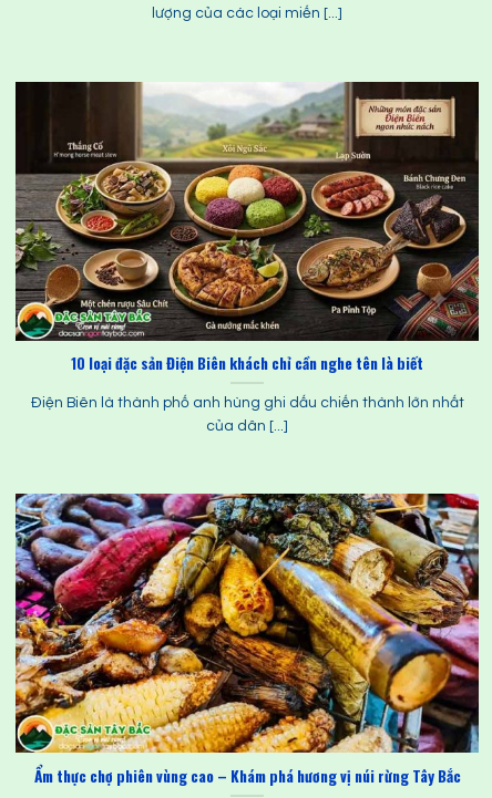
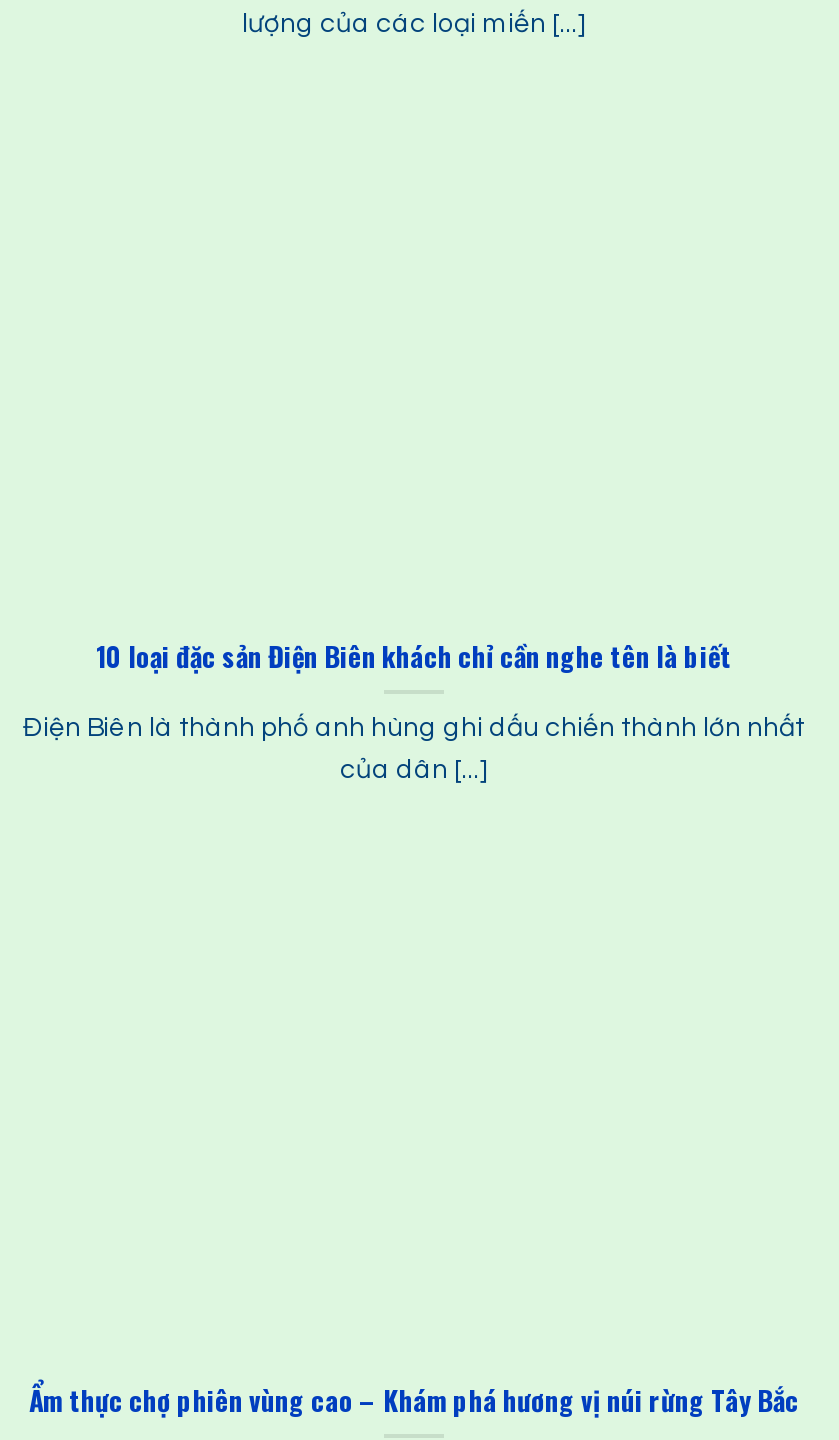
[14,81,480,342] [image] -> none
[14,493,480,754] [image] -> none

